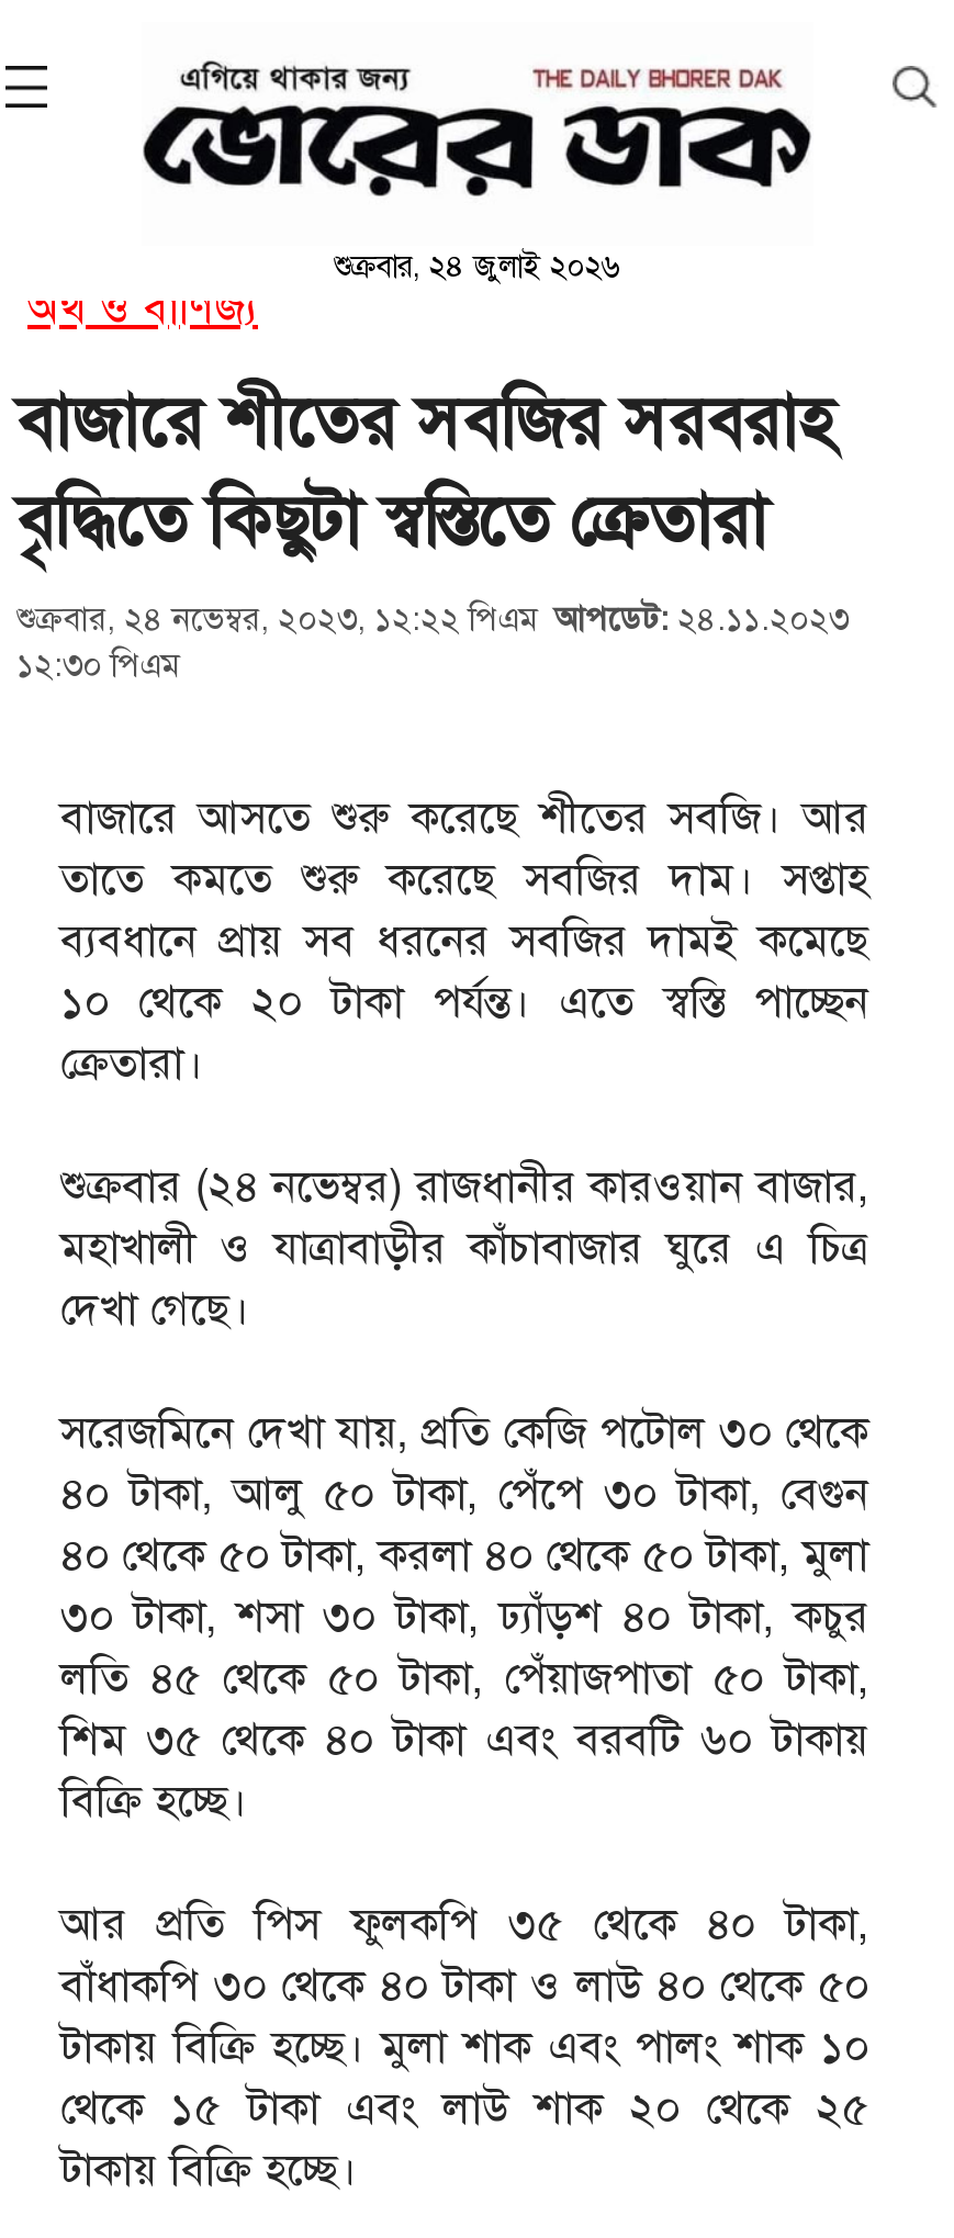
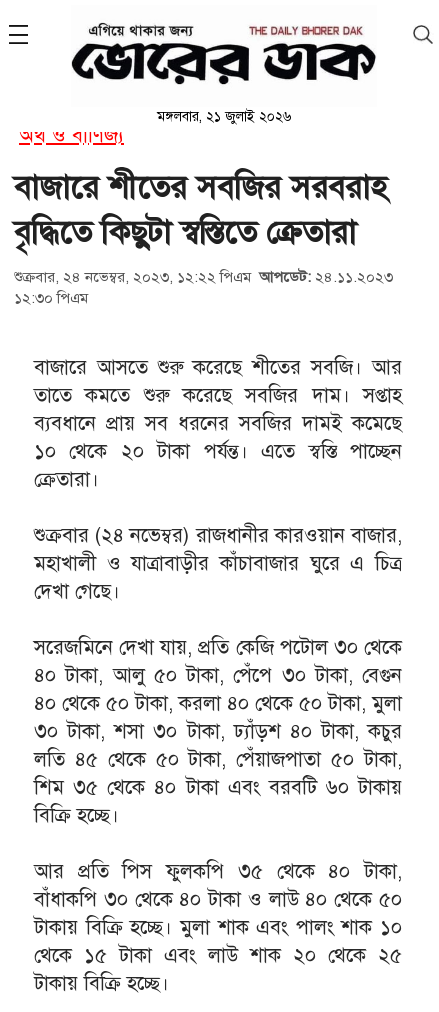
[334,248,621,285] শুক্রবার, ২৪ জুলাই ২০২৬ -> [156,108,291,125] মঙ্গলবার, ২১ জুলাই ২০২৬

